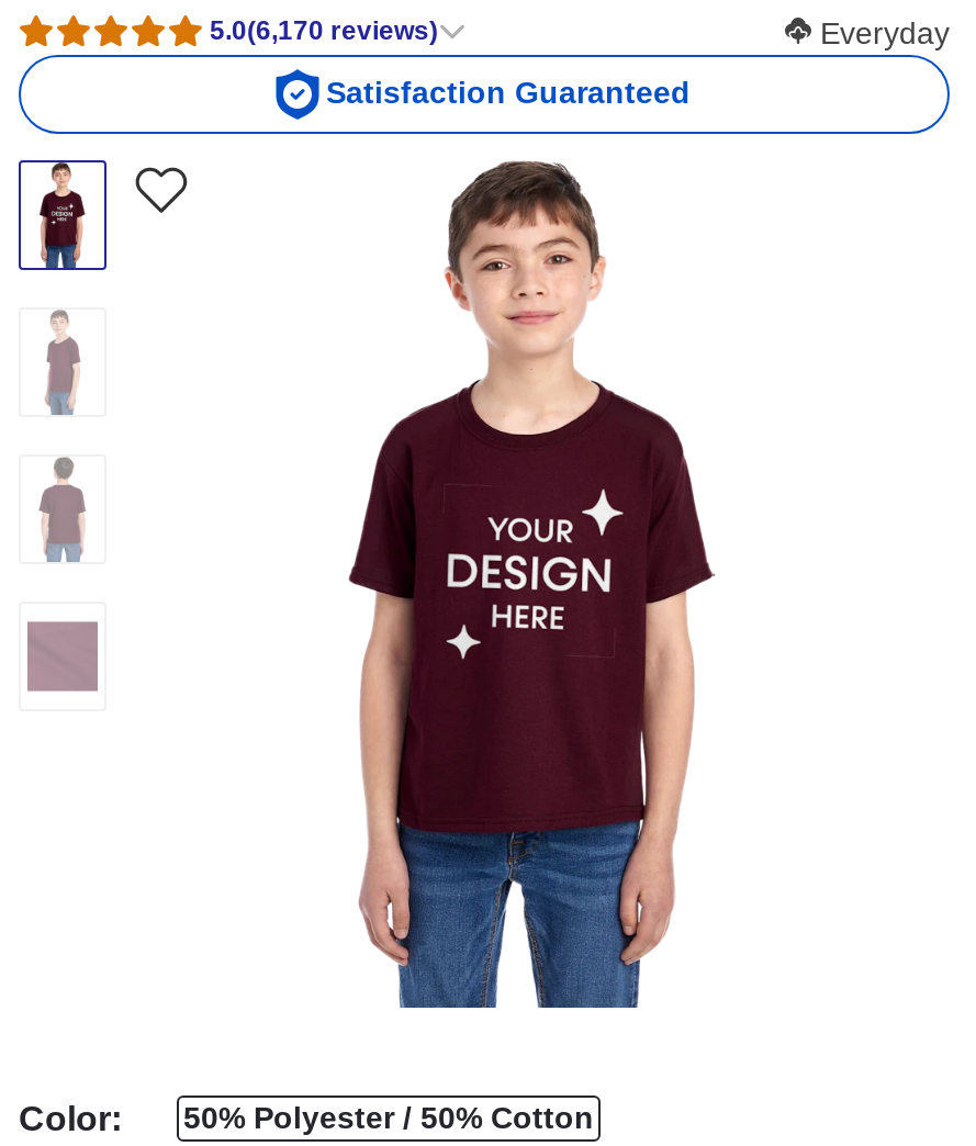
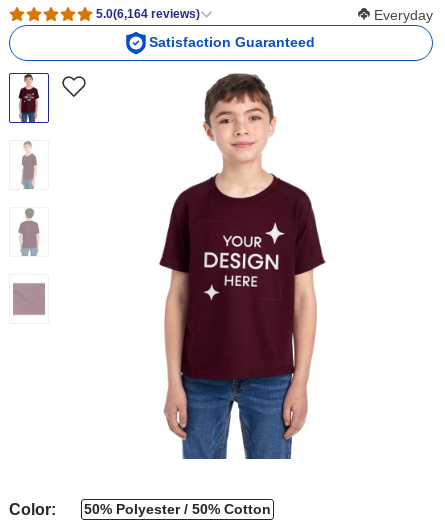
[210,16,438,46] 5.0(6,170 reviews) -> [96,7,200,21] 5.0(6,164 reviews)

